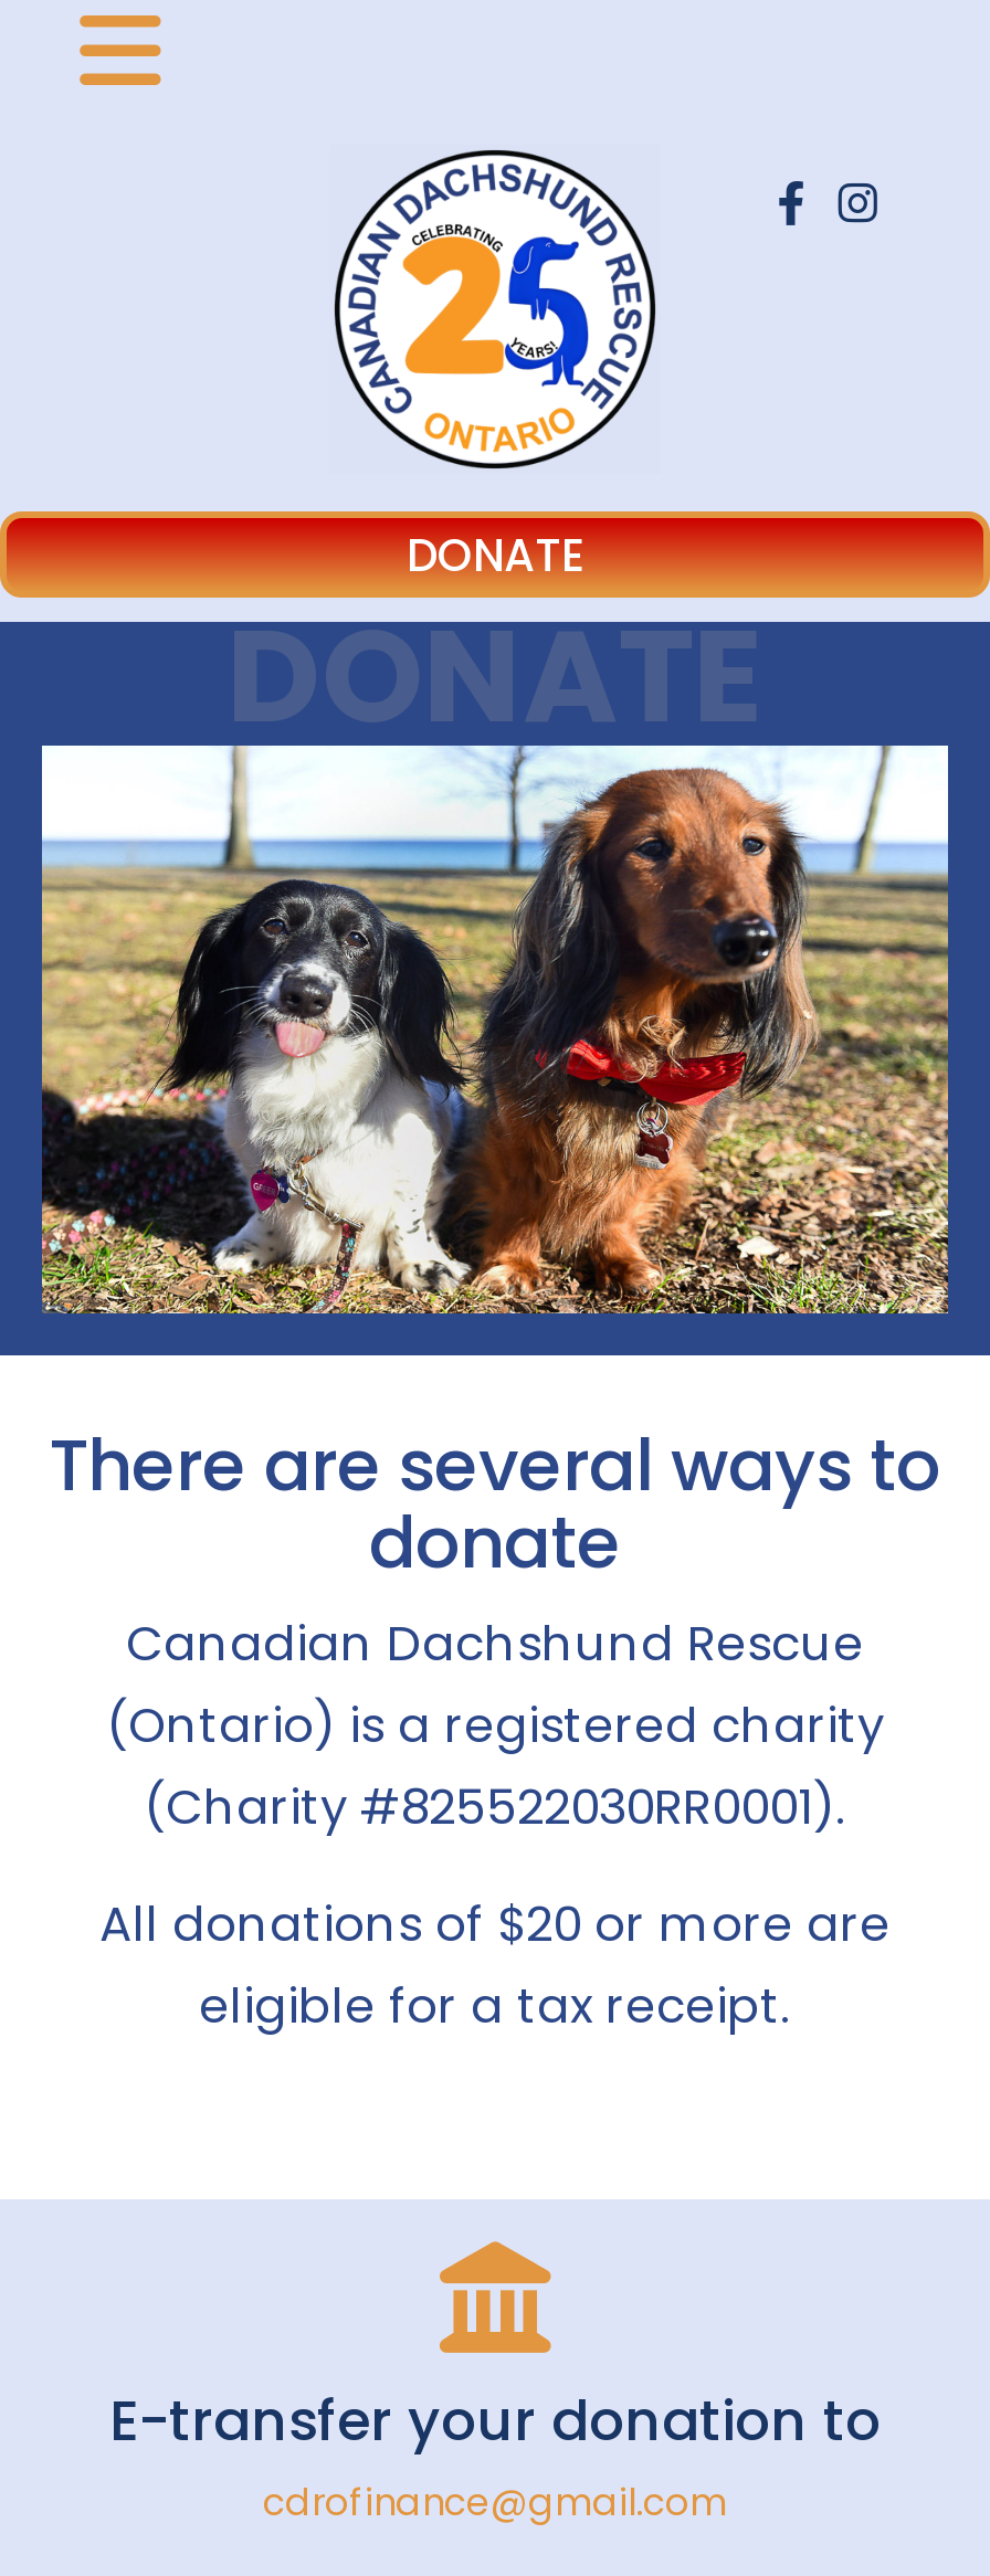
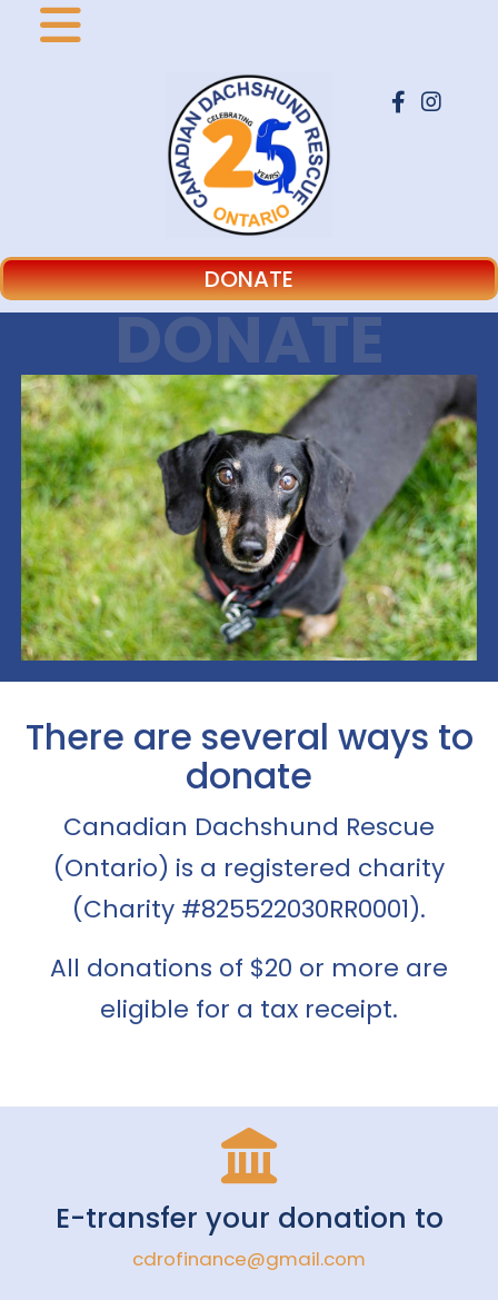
[40,743,950,1316] [image] -> [20,374,478,662] [image]

